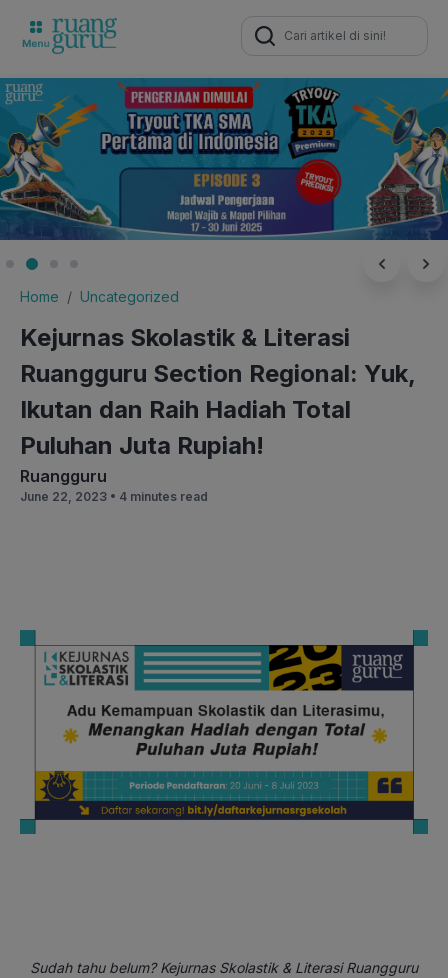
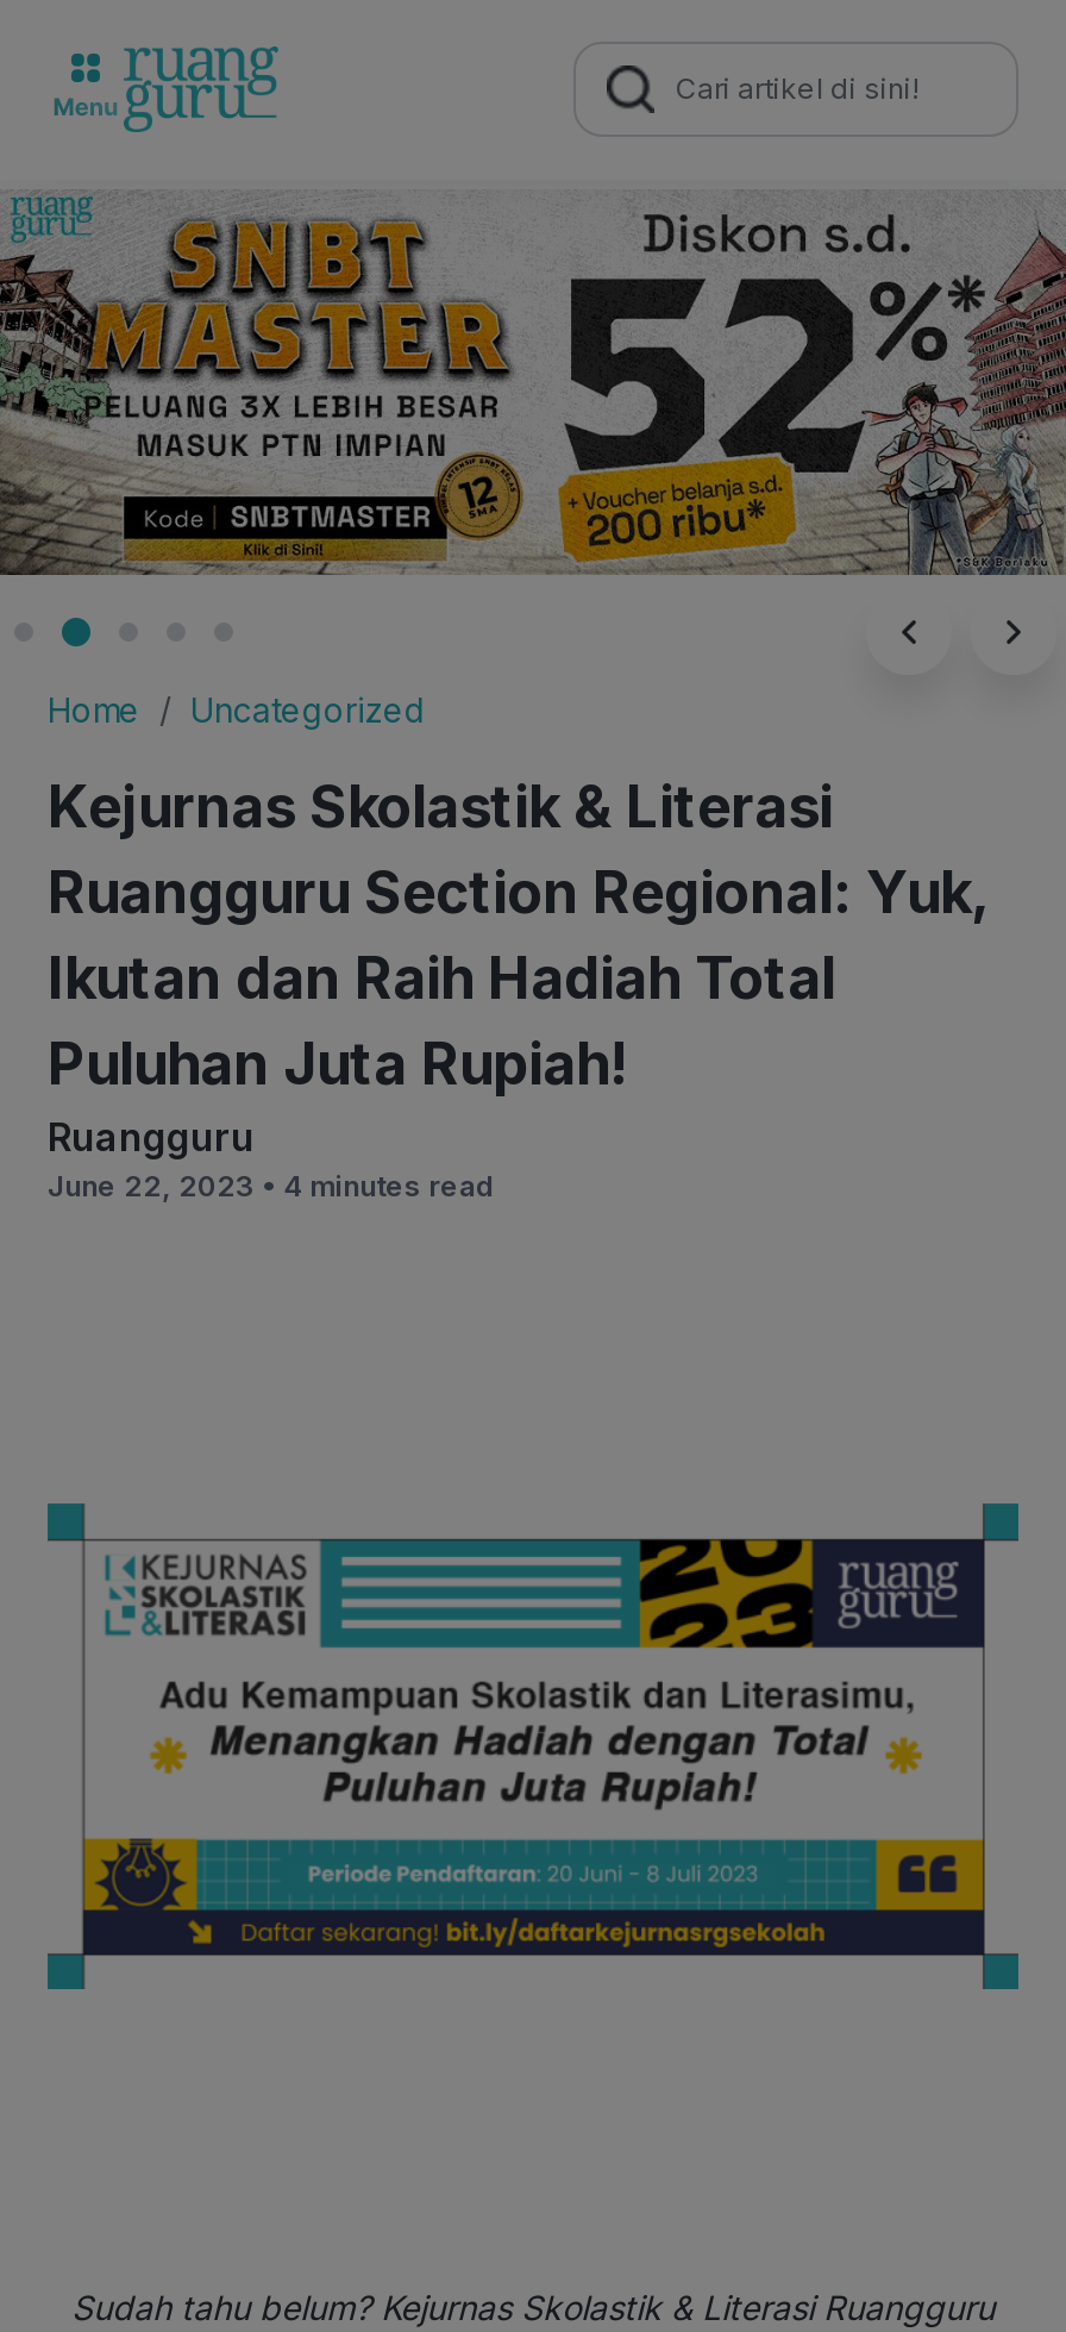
[3,77,445,241] [image] -> [7,189,1059,577] [image]

